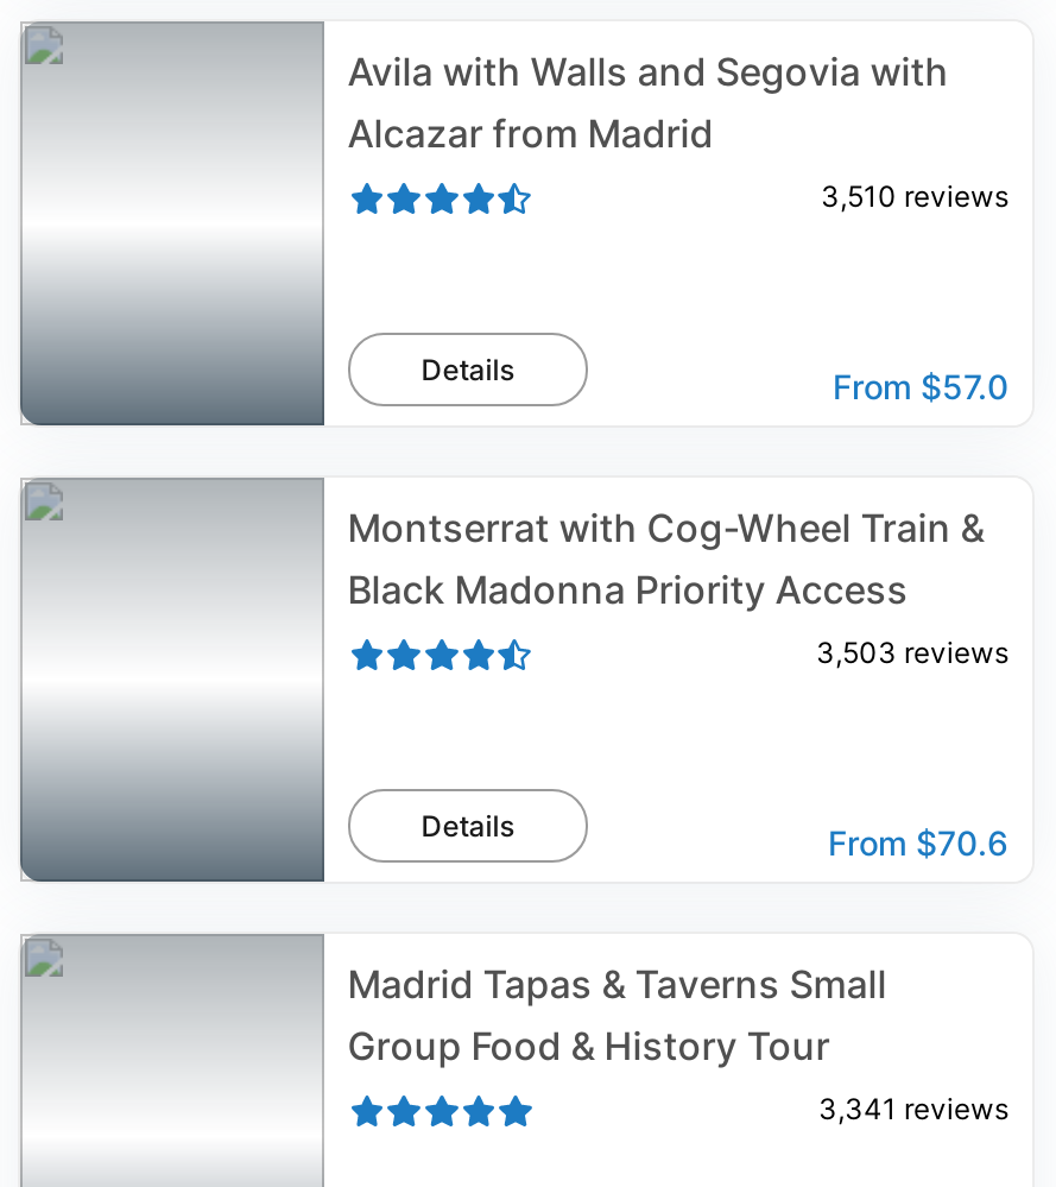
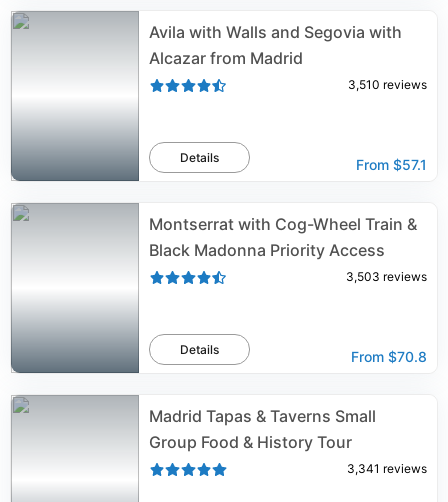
[833,366,1008,406] From $57.0 -> [356,156,427,173] From $57.1
[828,822,1008,863] From $70.6 -> [351,348,427,365] From $70.8

